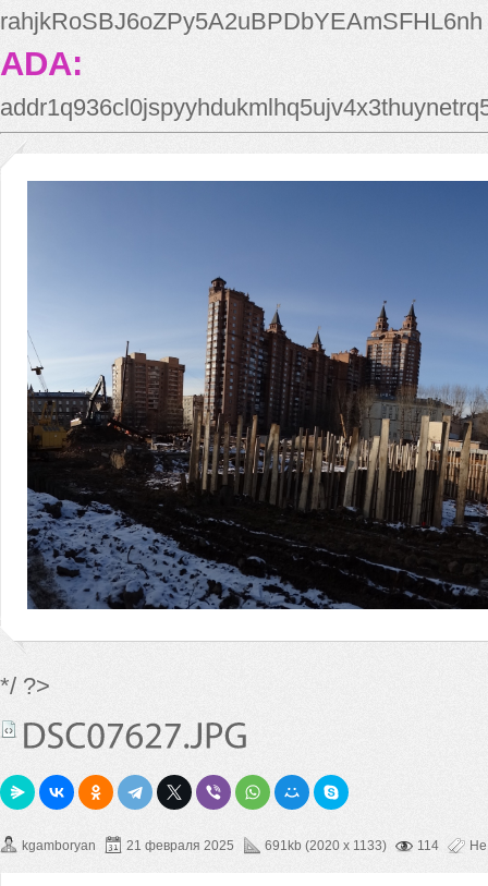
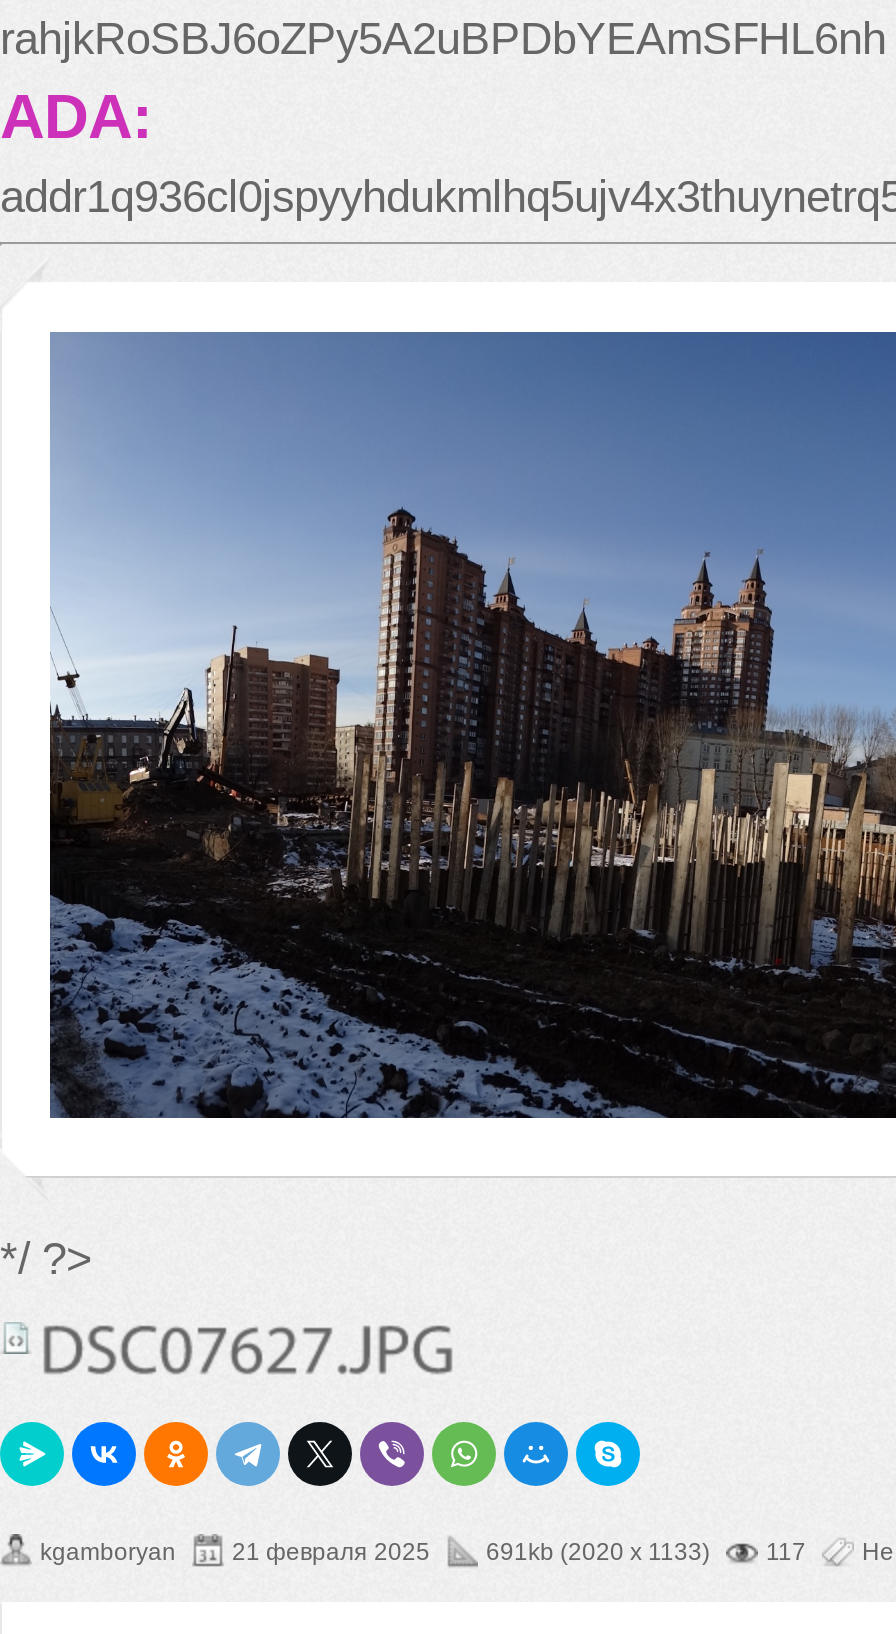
[417,838,439,853] 114 -> [766,1537,806,1565] 117

